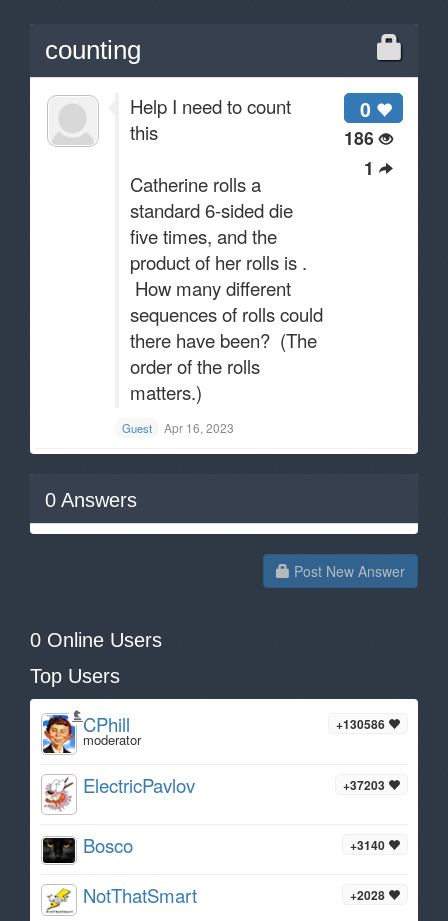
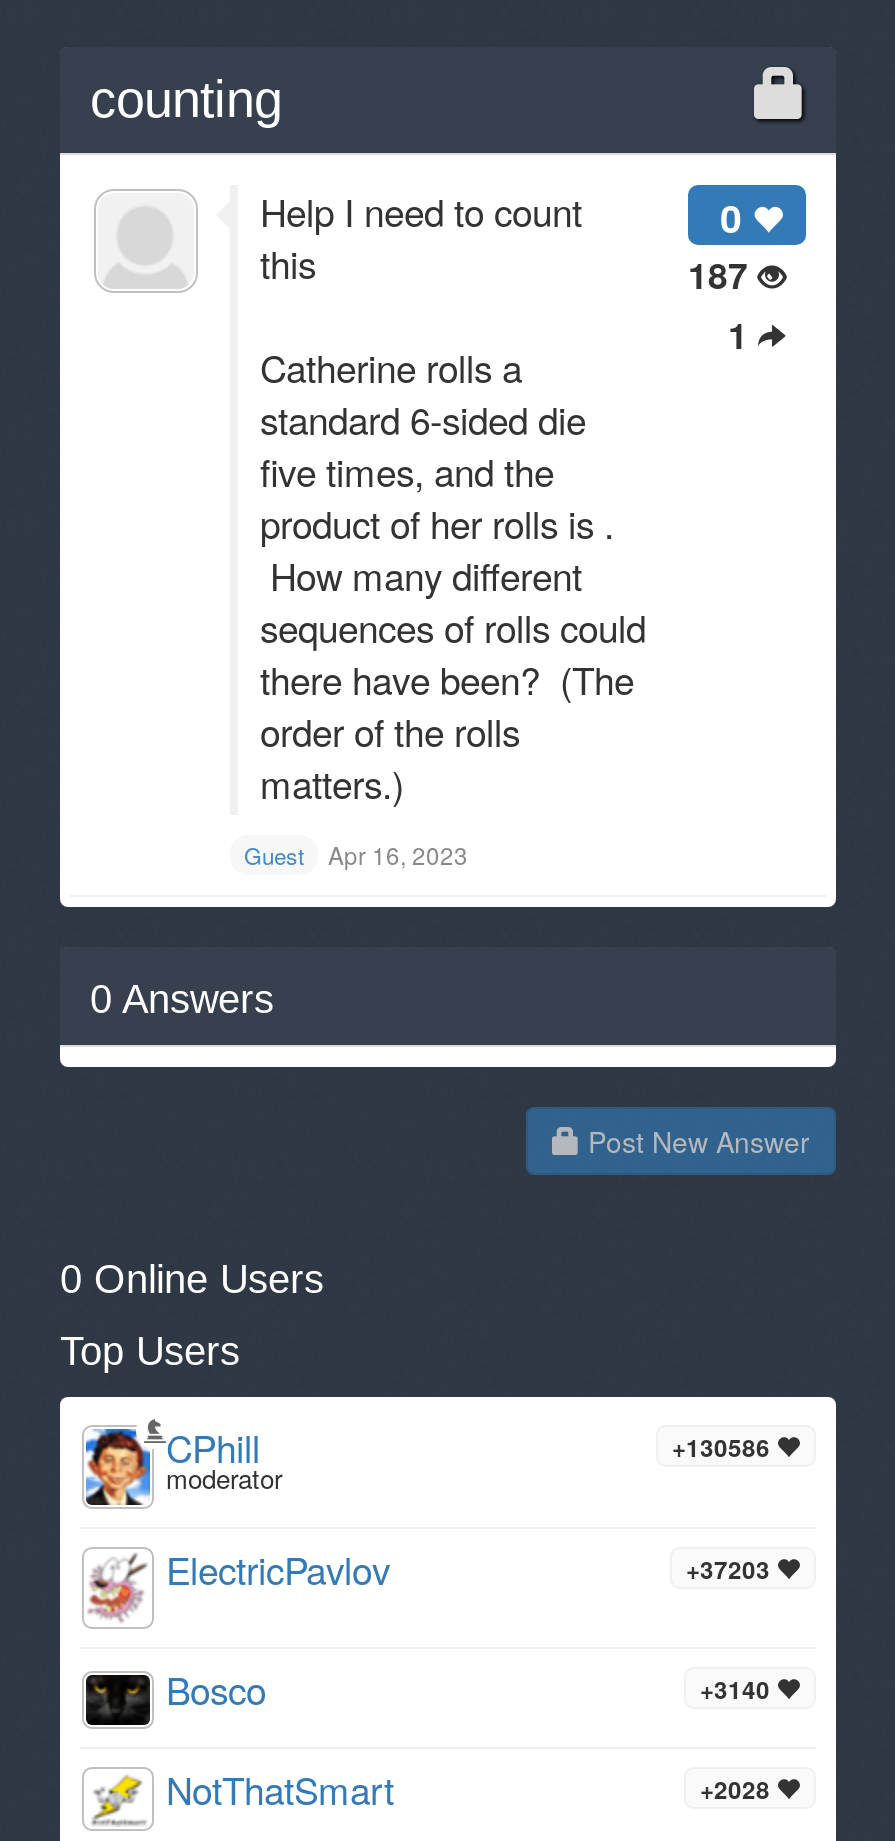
[344,125,379,150] 186 -> [688,249,758,299] 187

